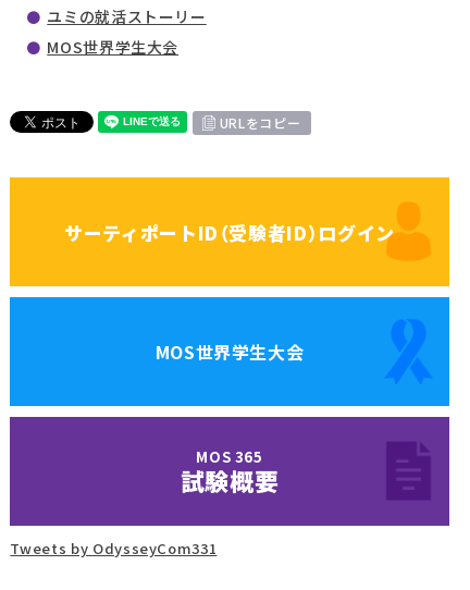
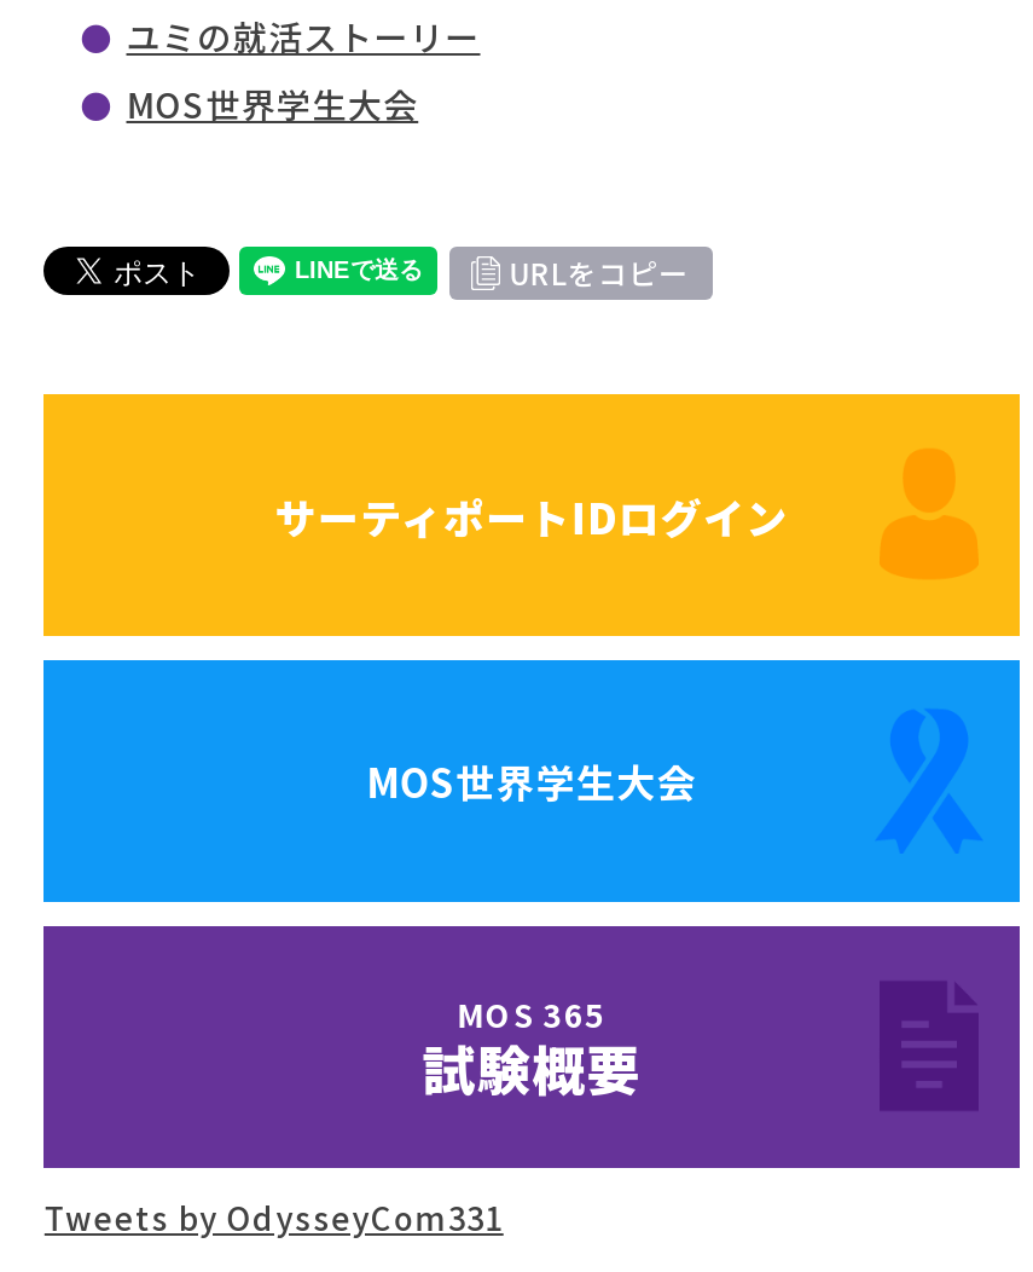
[64,219,395,246] サーティポートID（受験者ID）ログイン -> [275,486,788,546] サーティポートIDログイン

